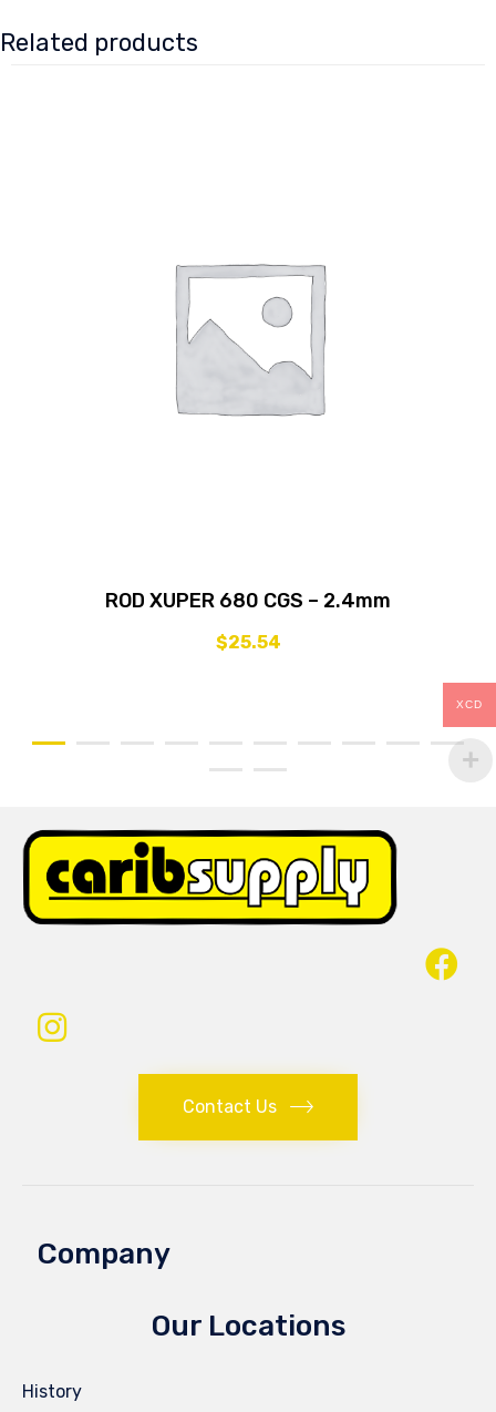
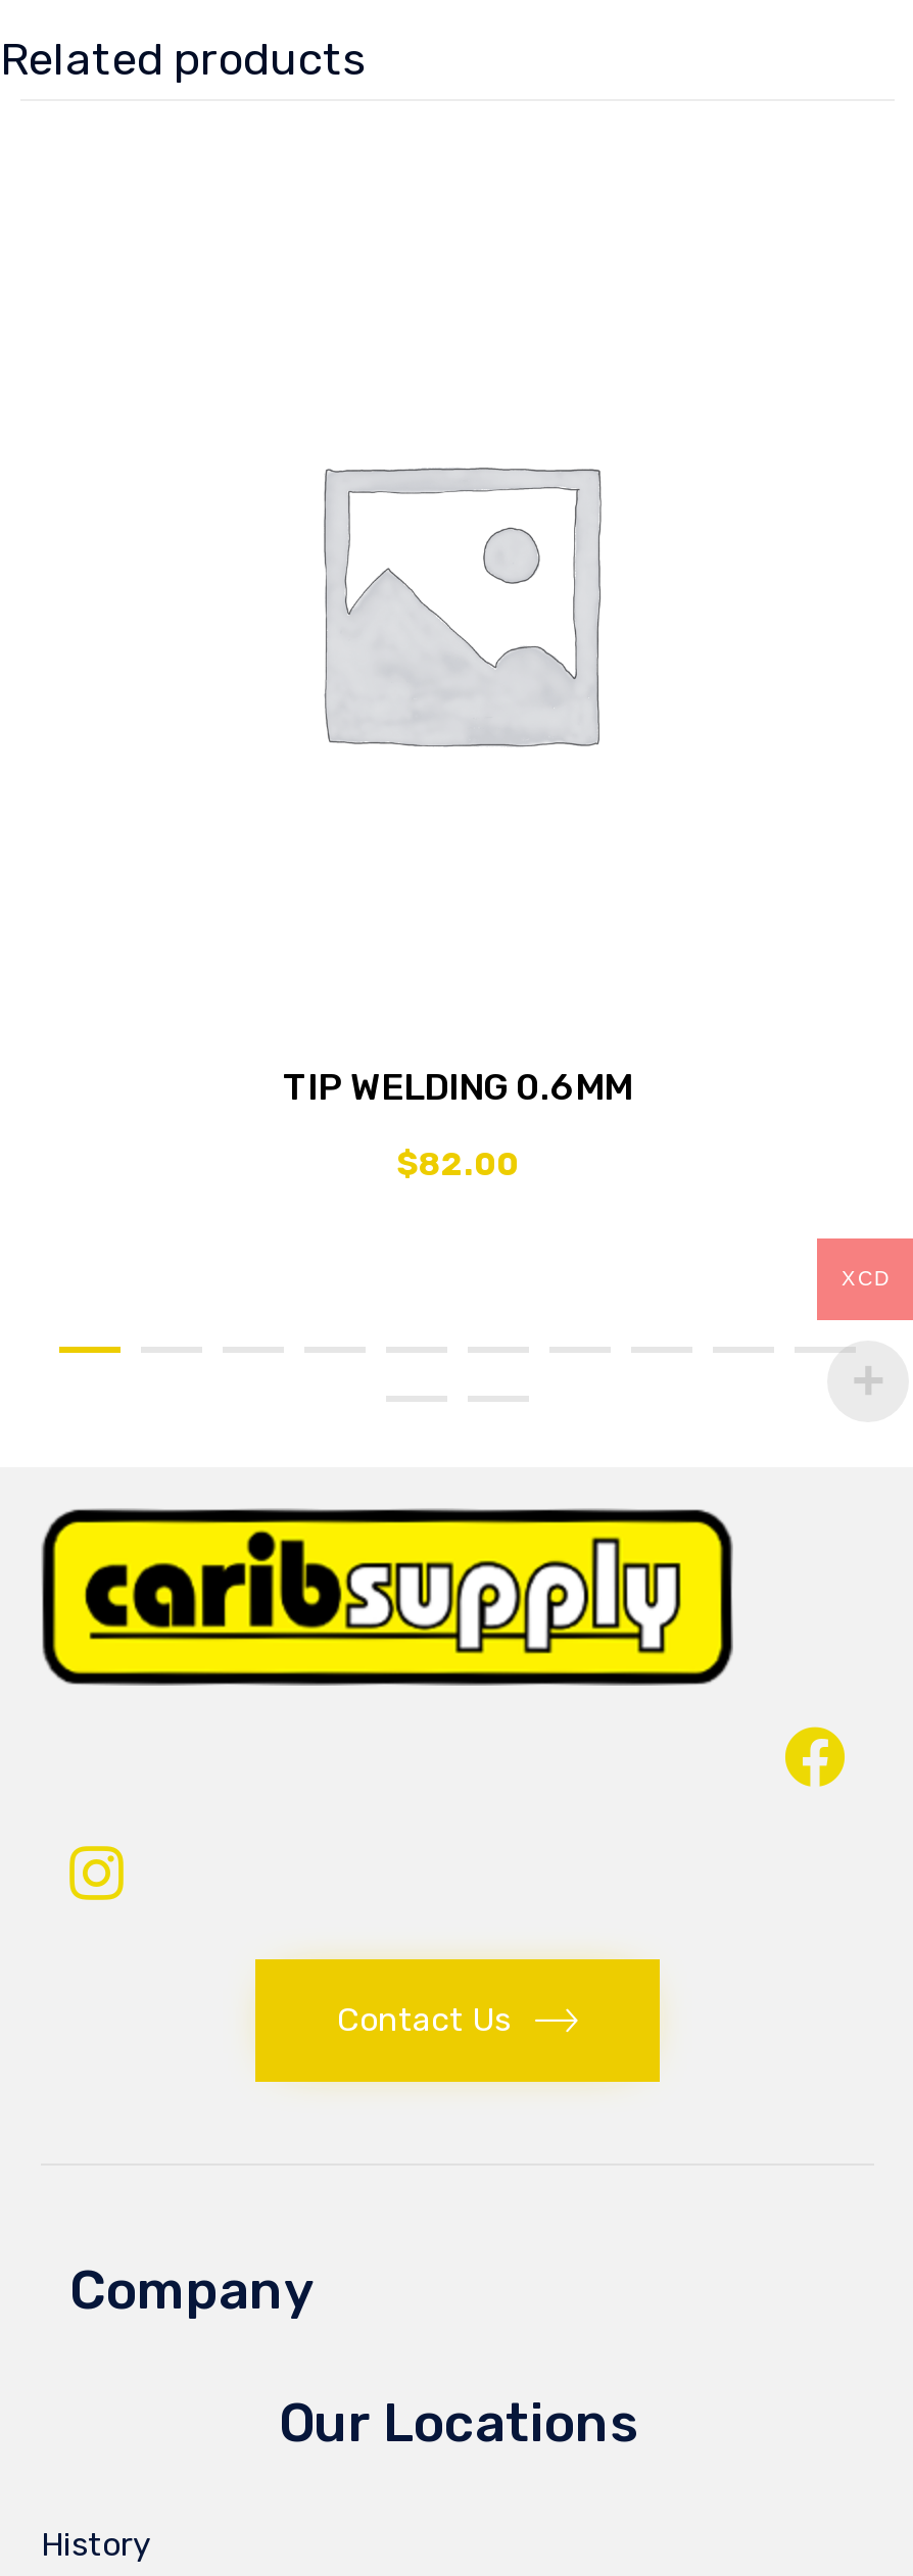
[105,588,391,612] ROD XUPER 680 CGS – 2.4mm -> [283,1064,632,1109] TIP WELDING 0.6MM
[215,631,281,652] $25.54 -> [396,1144,519,1183] $82.00

